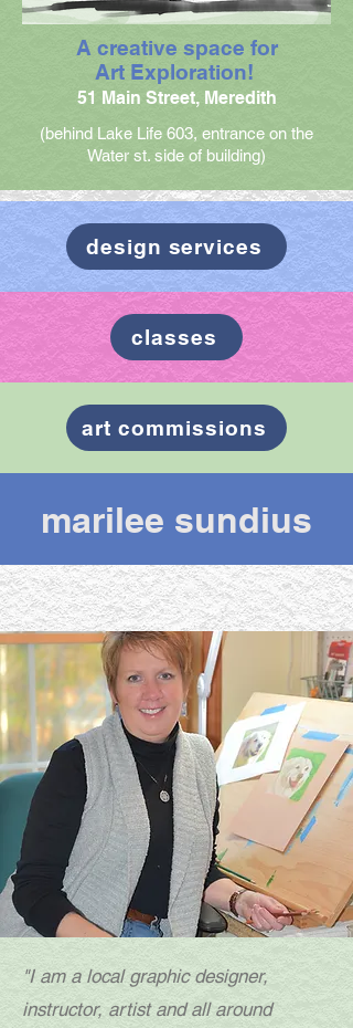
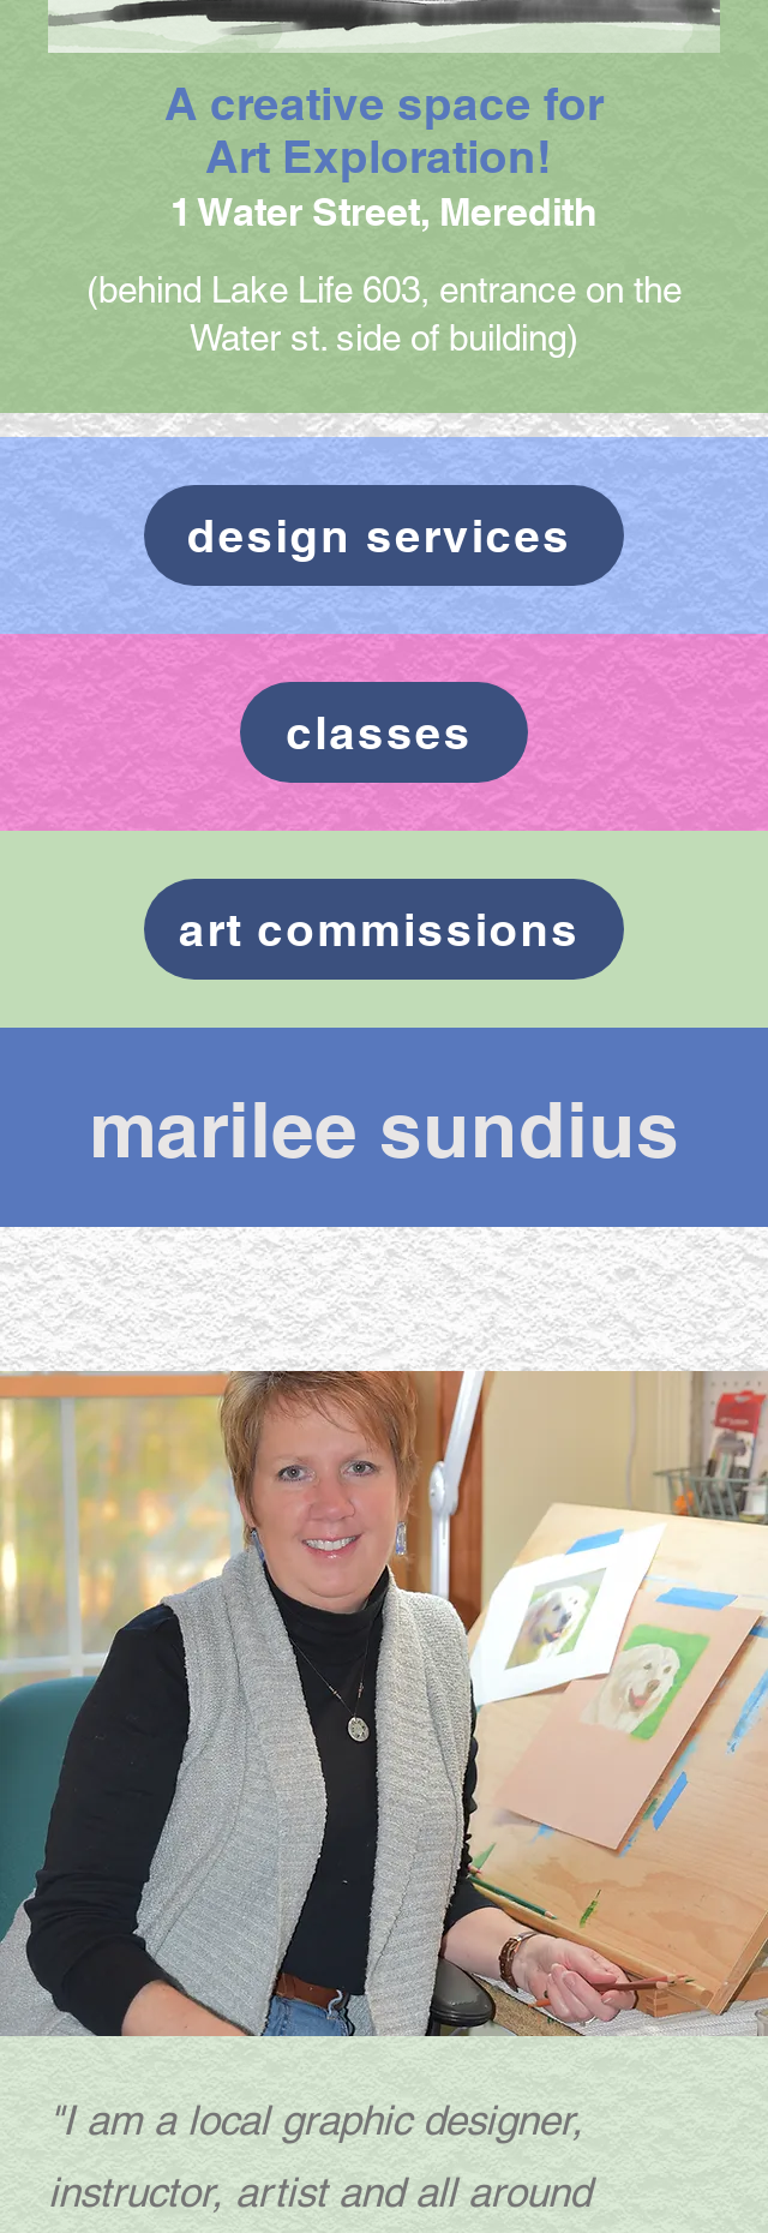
[77,87,276,108] 51 Main Street, Meredith -> [170,190,598,235] 1 Water Street, Meredith

